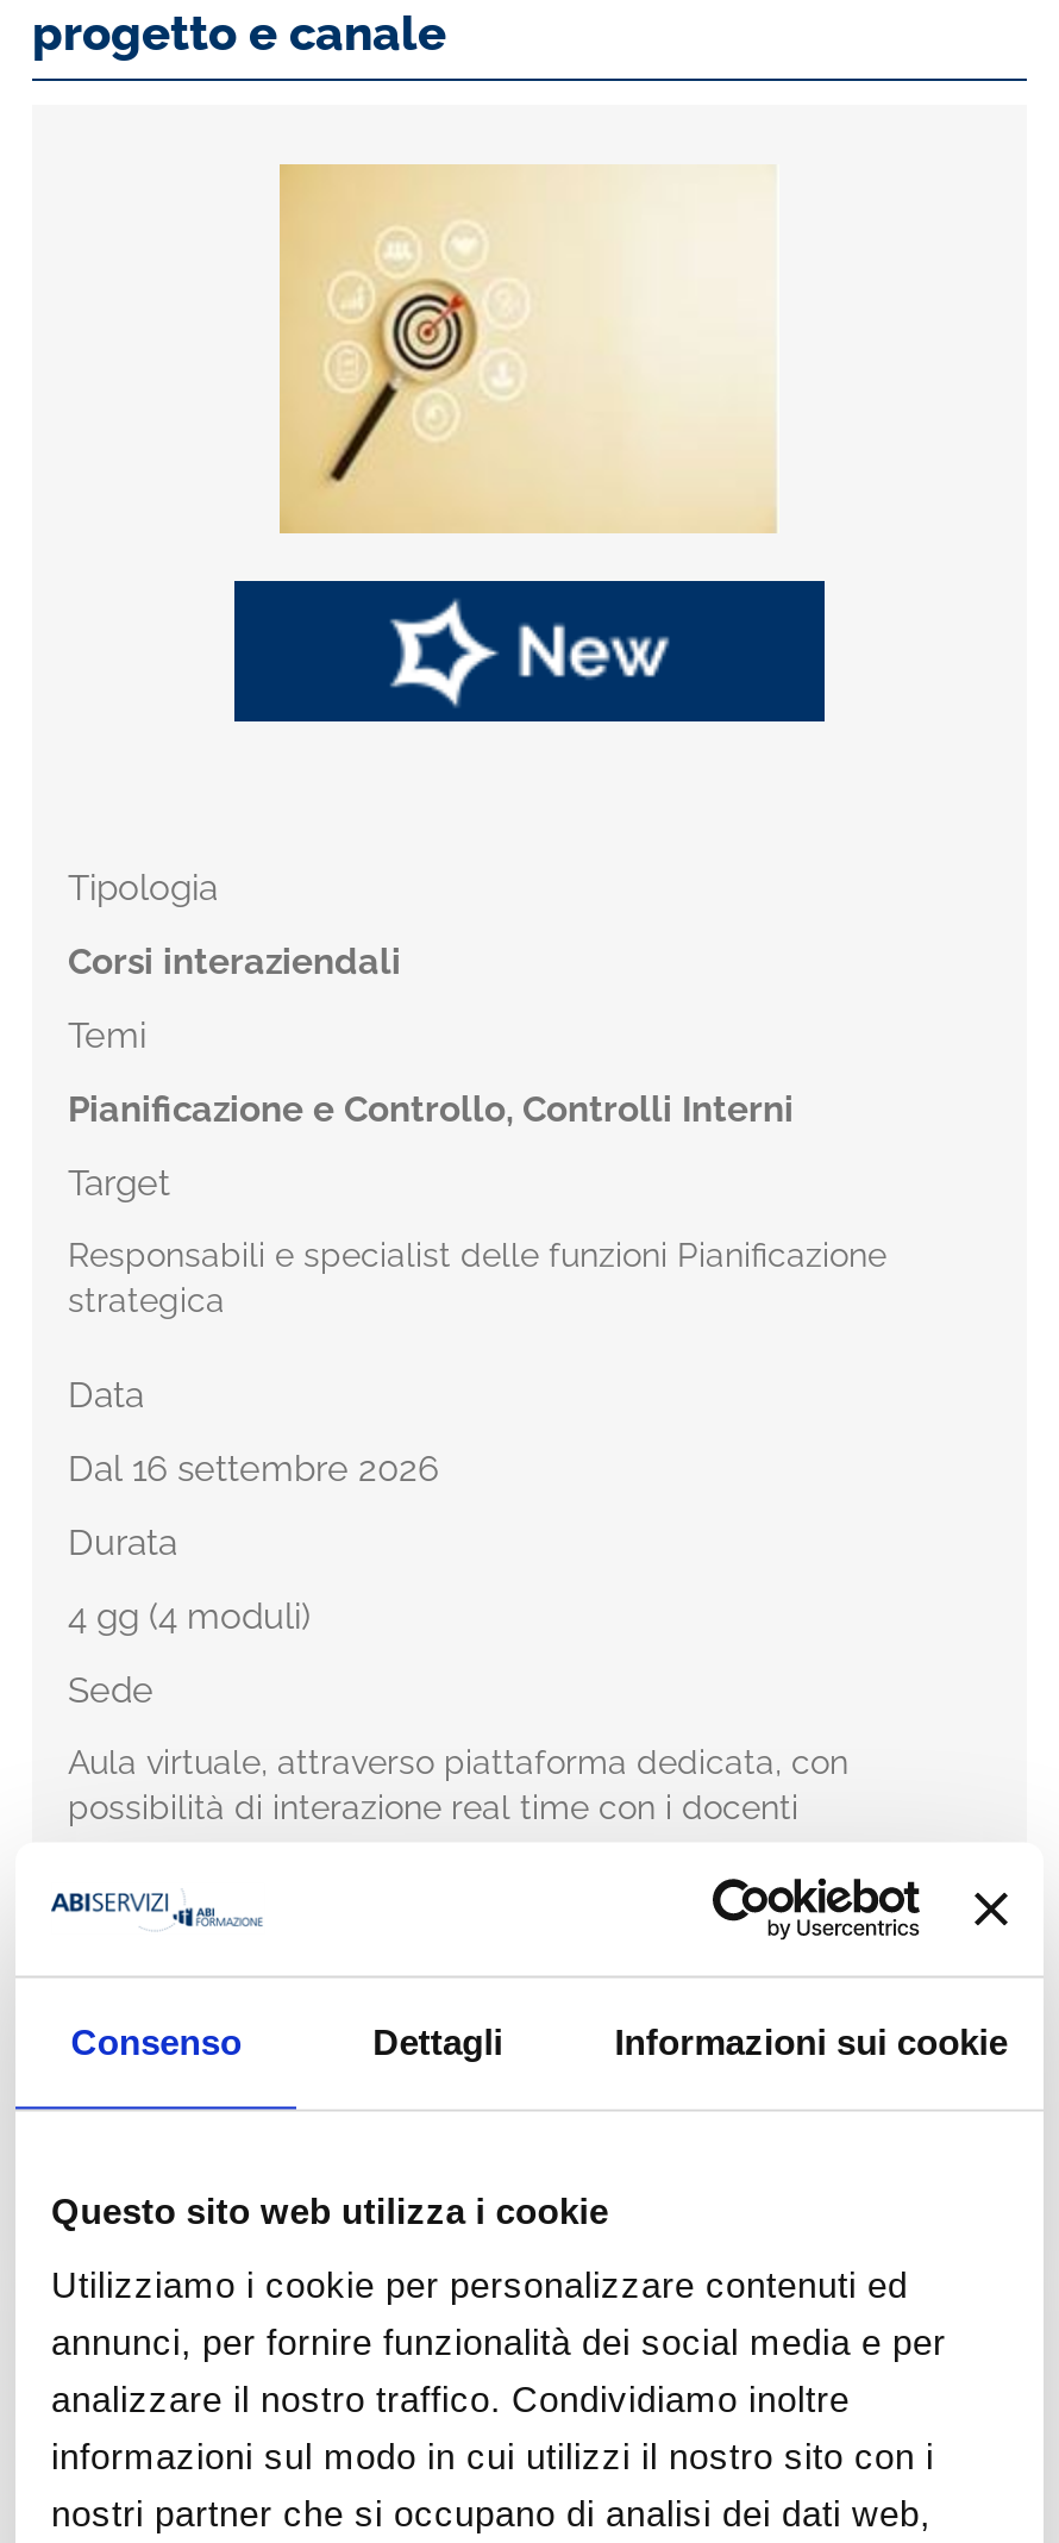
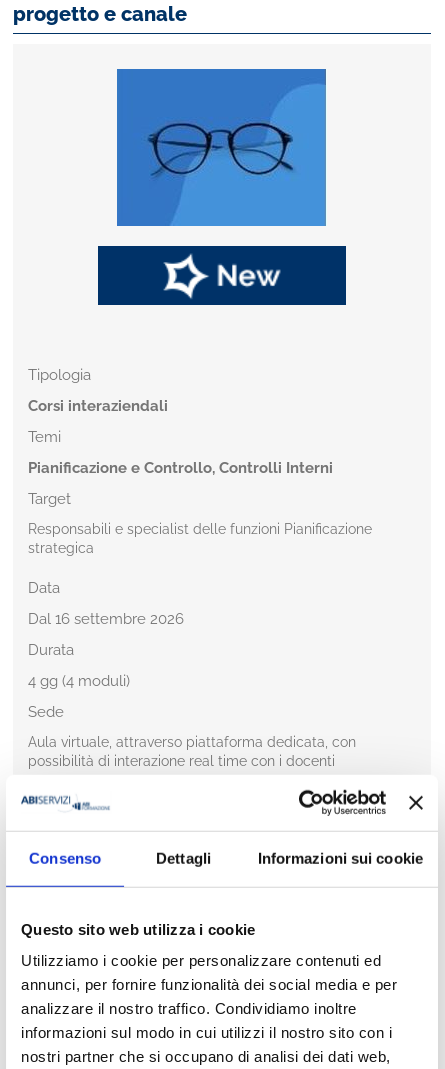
[277,162,777,536] [image] -> [116,68,327,227] [image]

